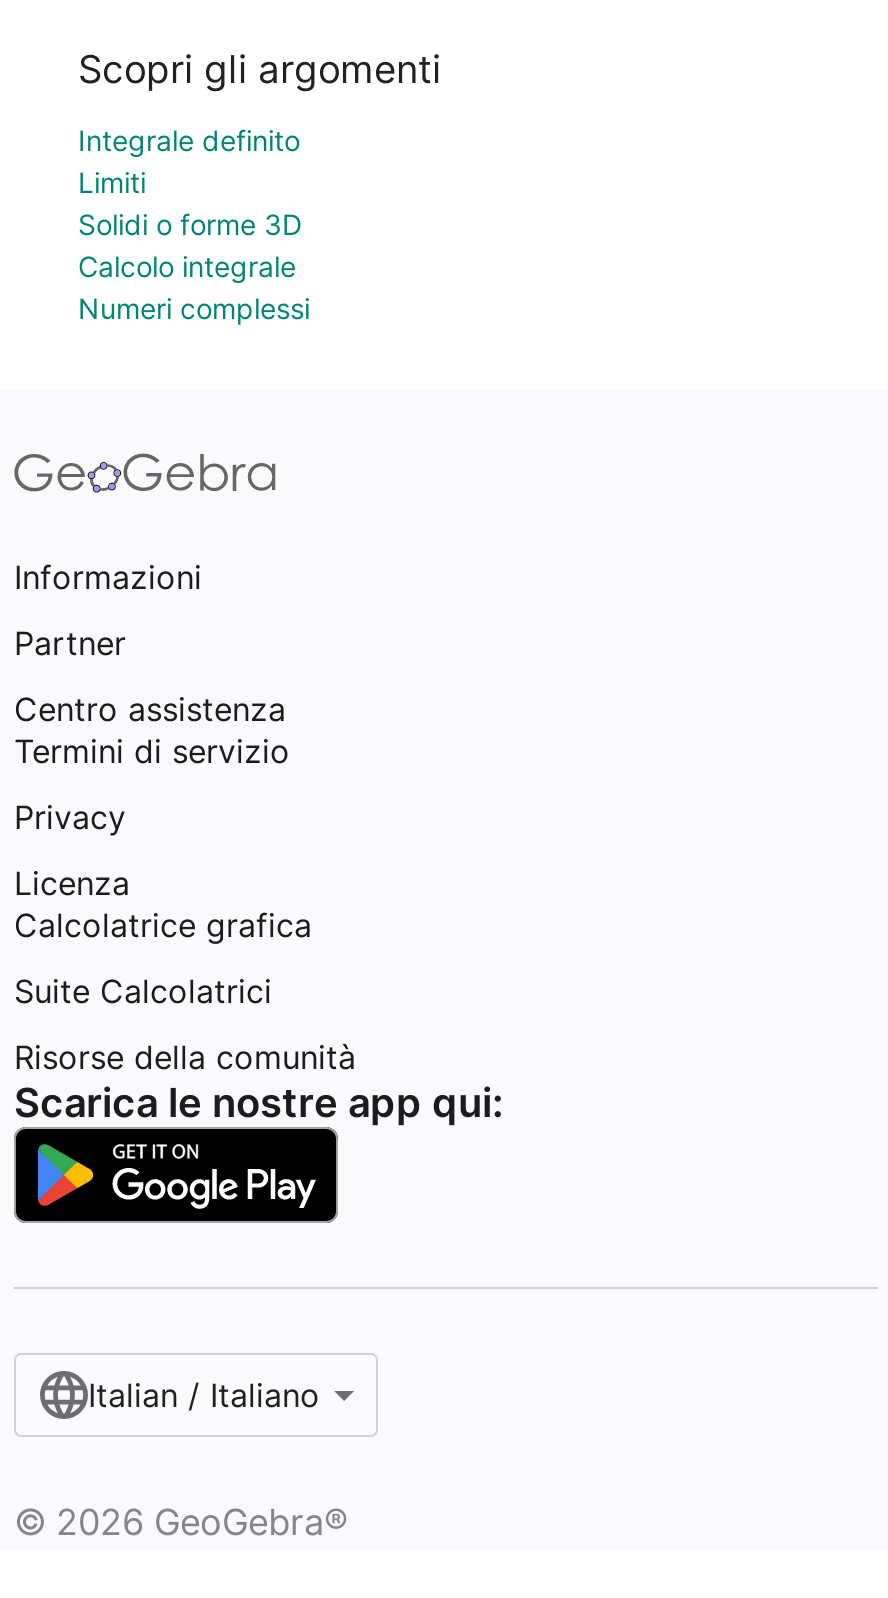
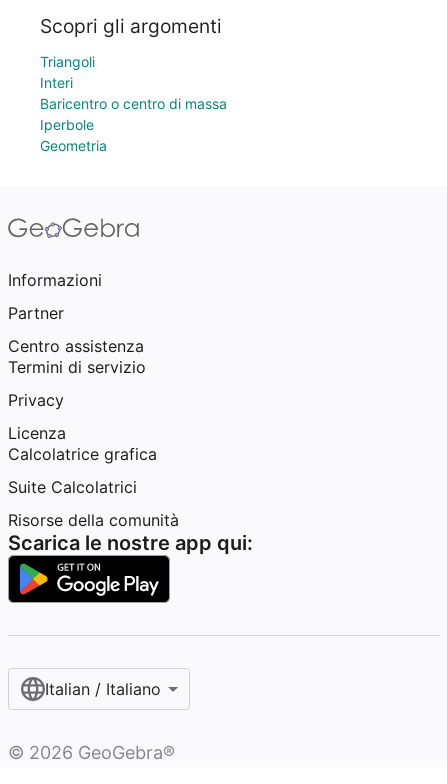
[78,123,310,325] Integrale definito | Limiti | Solidi o forme 3D | Calcolo integrale | Numeri complessi -> [40,53,227,154] Triangoli | Interi | Baricentro o centro di massa | Iperbole | Geometria

